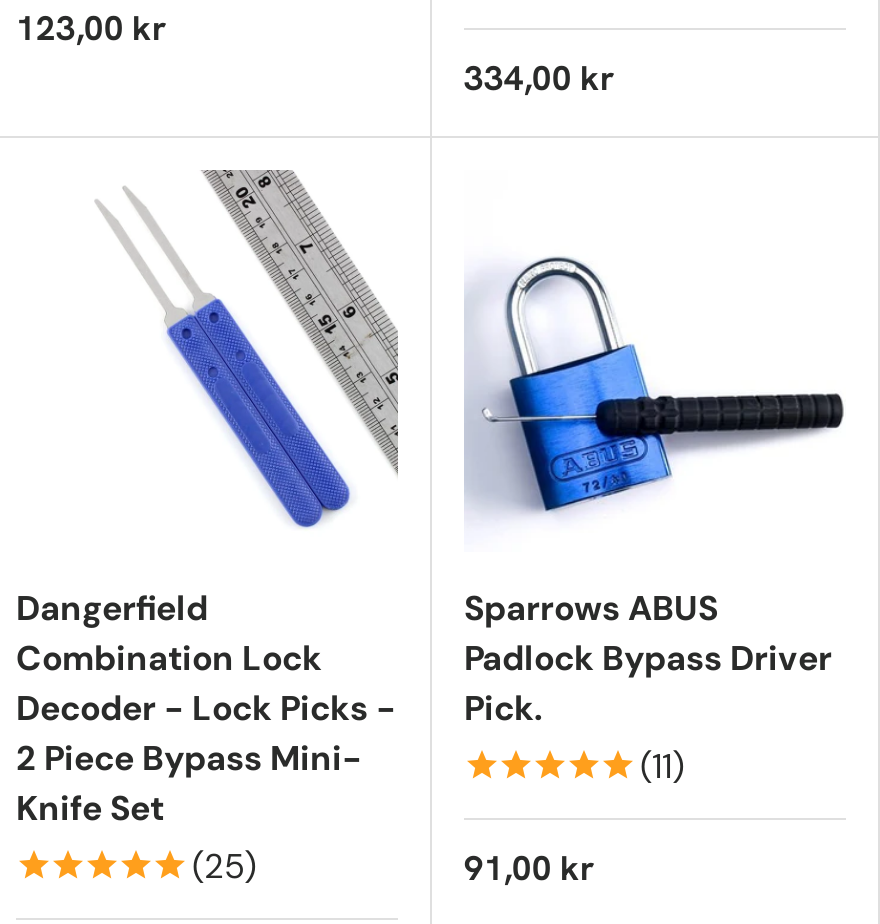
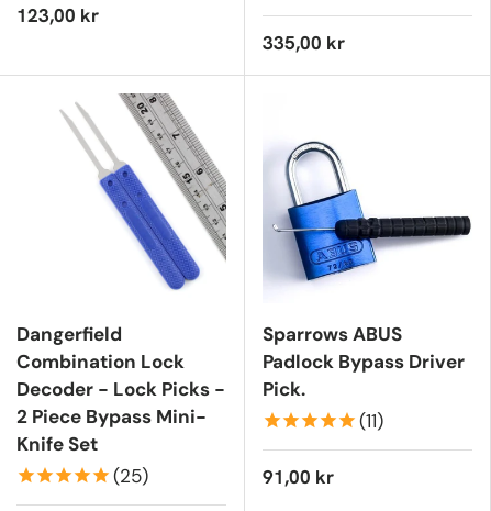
[464,56,614,100] 334,00 kr -> [263,31,345,55] 335,00 kr

